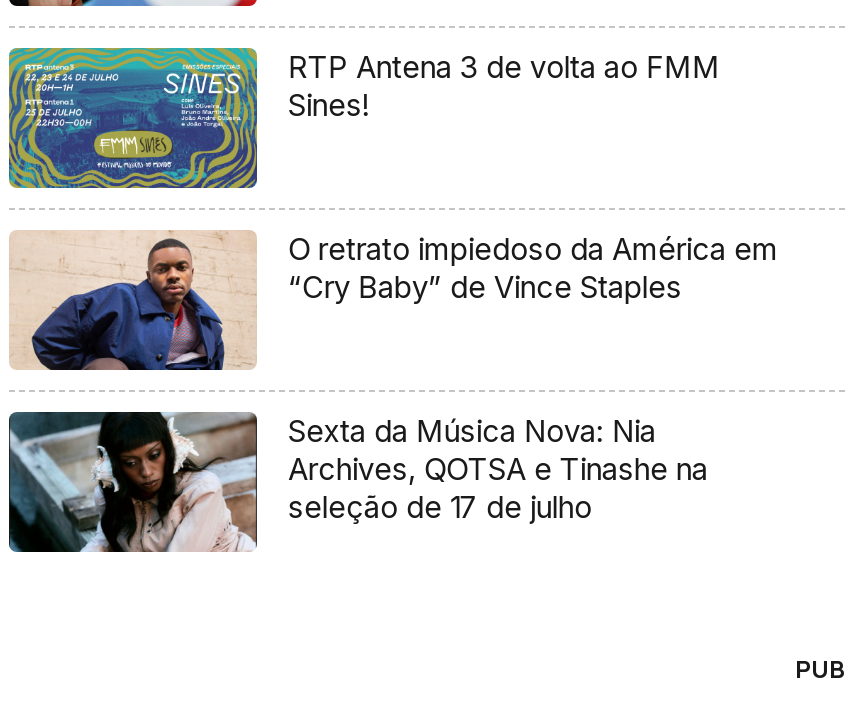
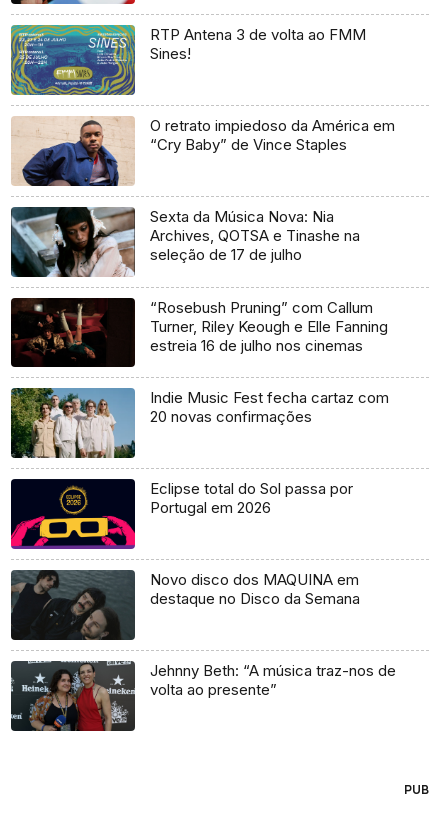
none -> [10,297,389,426] [image] | “Rosebush Pruning” com Callum | Turner, Riley Keough e Elle Fanning | estreia 16 de julho nos cinemas | Indie Music Fest fecha cartaz com | 20 novas confirmações
none -> [10,387,353,517] [image] | Eclipse total do Sol passa por | Portugal em 2026
none -> [10,478,360,608] [image] | Novo disco dos MAQUINA em | destaque no Disco da Semana
none -> [10,569,396,699] [image] | Jehnny Beth: “A música traz-nos de | volta ao presente”
none -> [10,661,135,732] [image]

